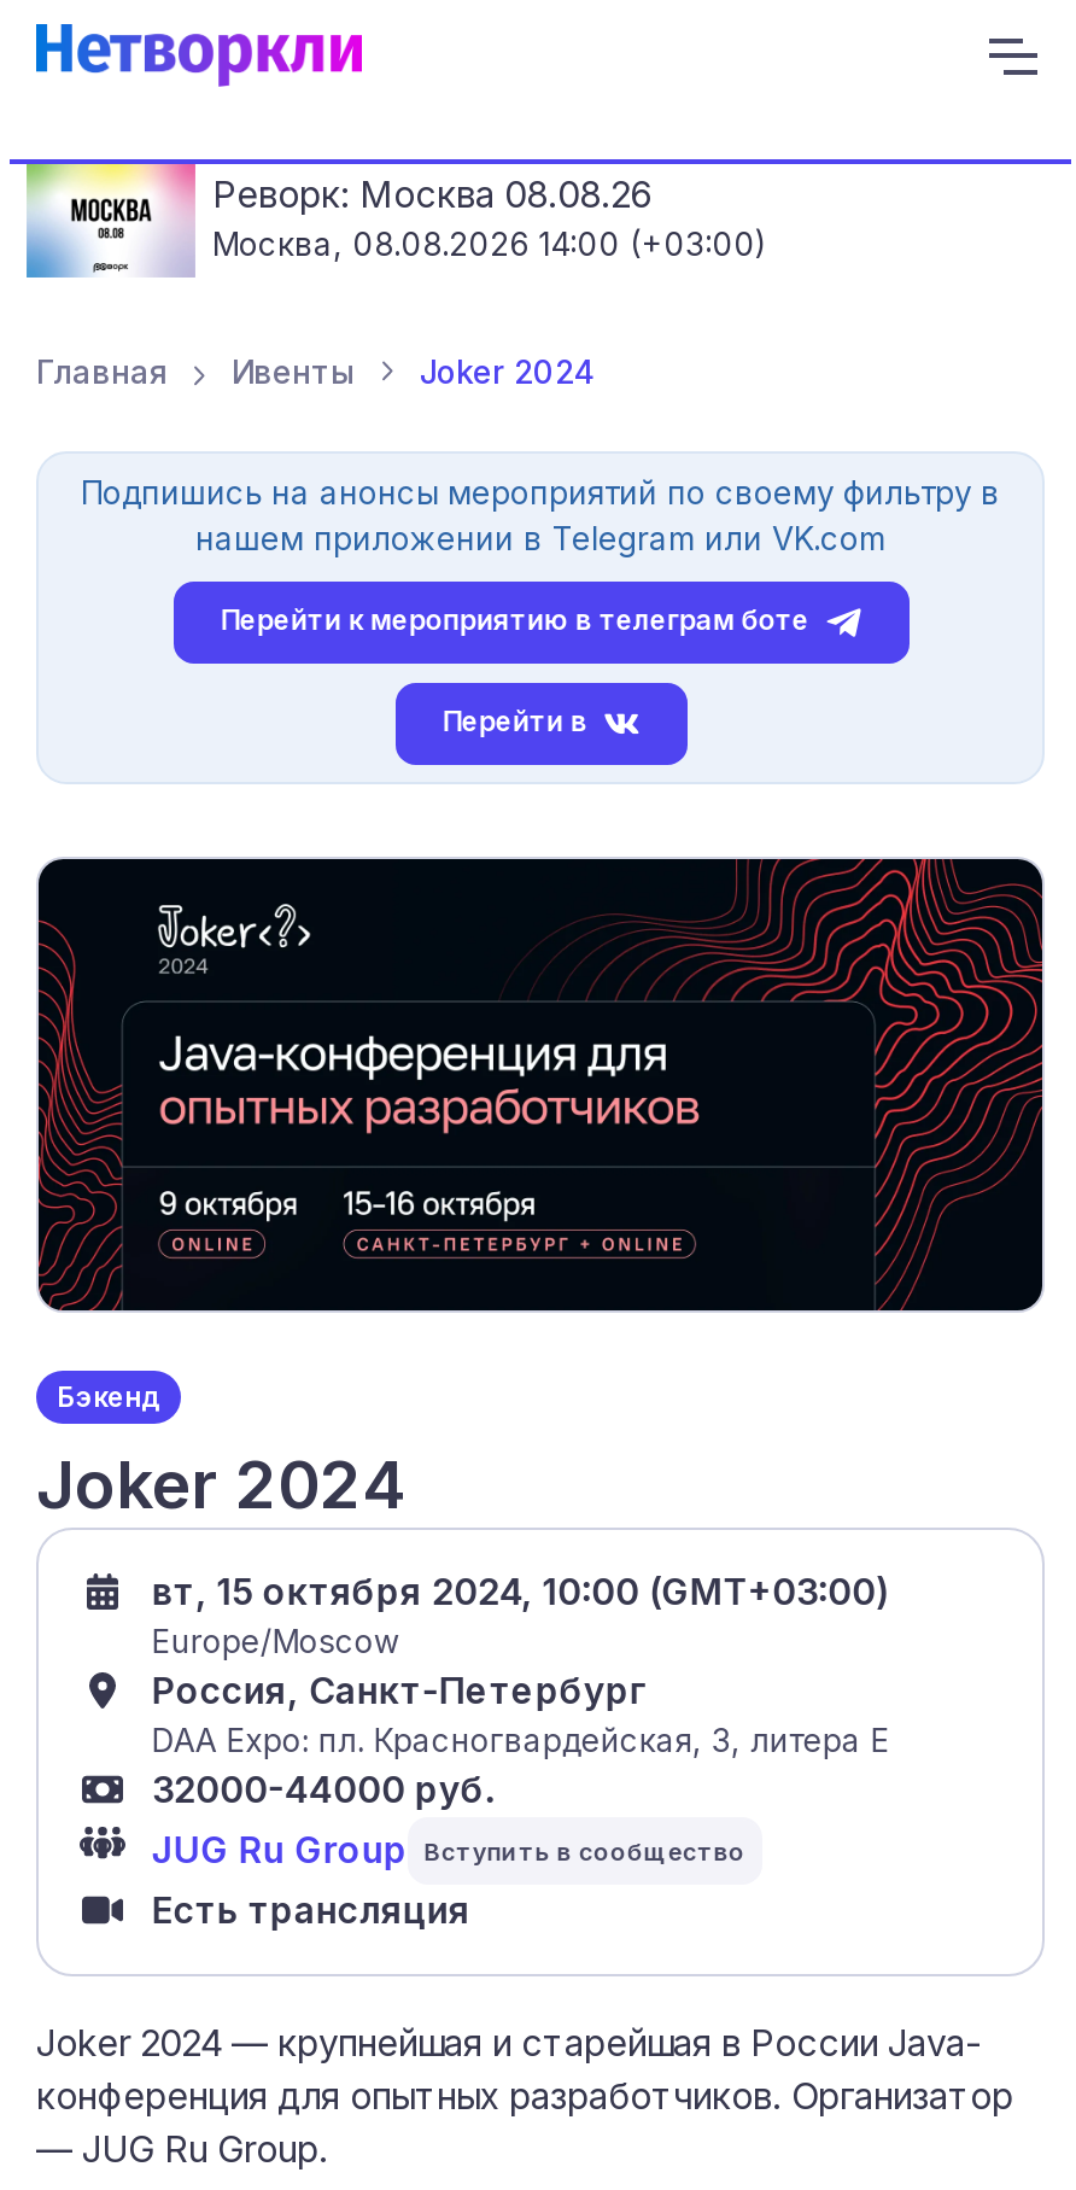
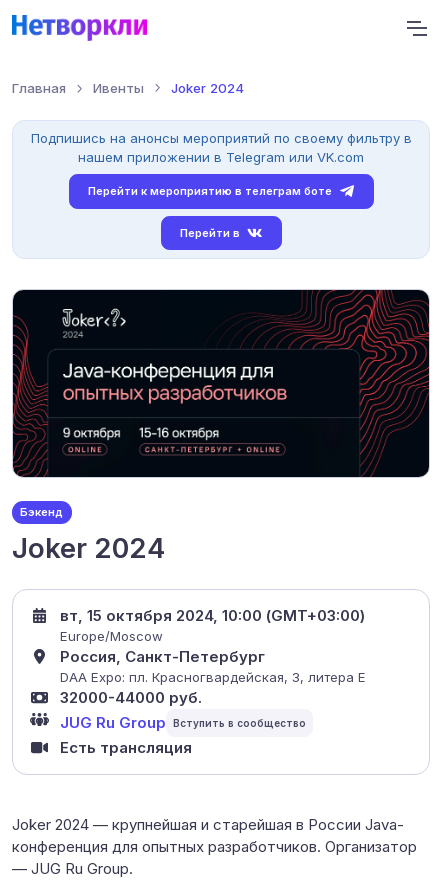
[7,157,765,280] [image] | Реворк: Москва 08.08.26 | Москва, 08.08.2026 14:00 (+03:00) -> none
moved [36,353,1047,1524] -> [12,80,431,565]: [image] | Главная | Ивенты | ... | Бэкенд | Joker 2024
moved [152,1568,890,1932] -> [60,606,366,757]: вт, 15 октября 2024, 10:00 (GMT+03:00) | Europe/Moscow | Россия, Санкт-Петербург | DAA Expo: пл. Красногвардейская, 3, литера Е | 32000-44000 руб. | JUG Ru Group | Есть трансляция

